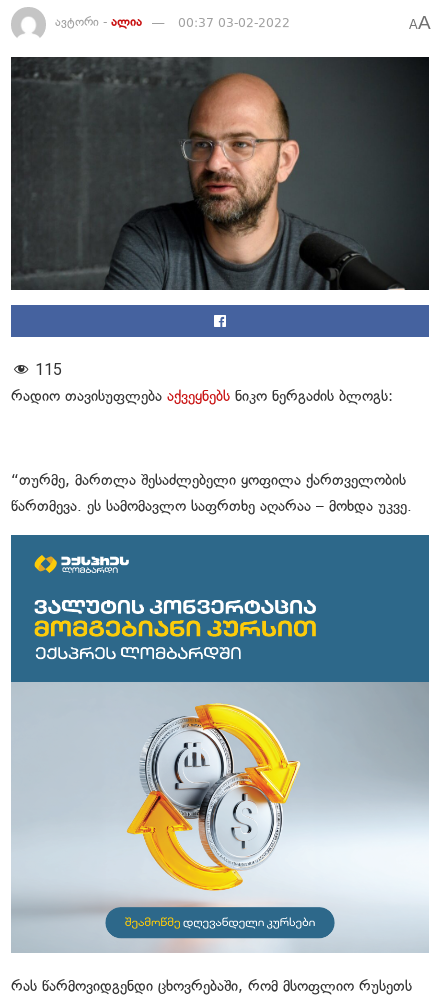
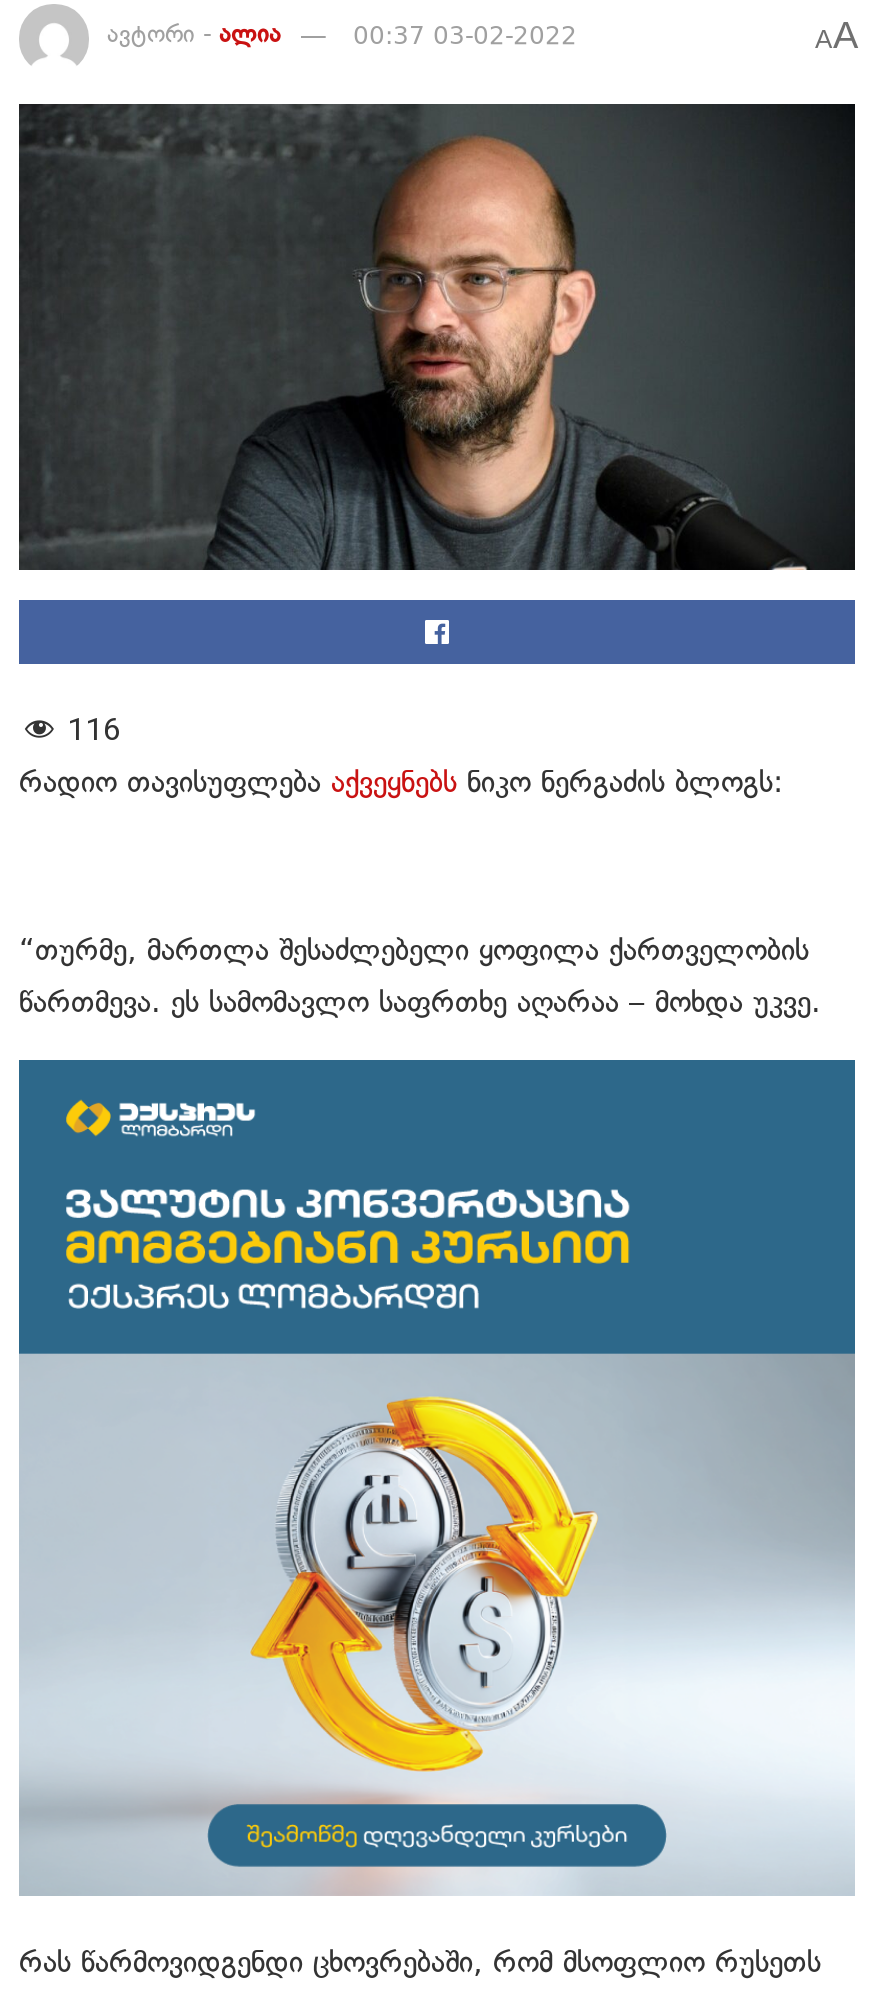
[35,360,62,379] 115 -> [67,711,121,749] 116

